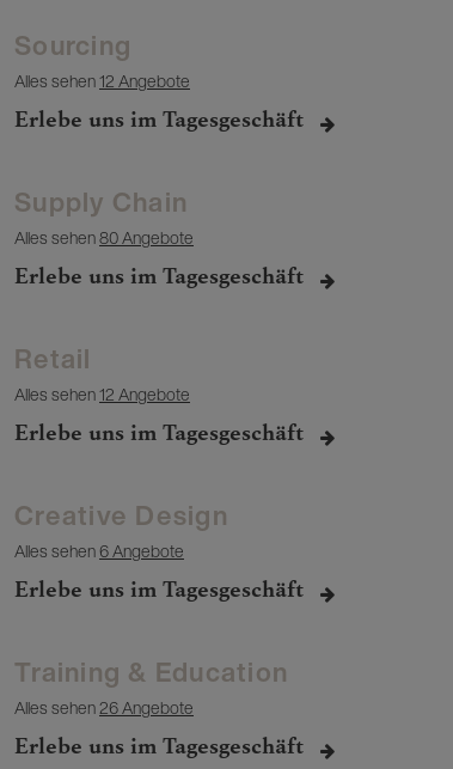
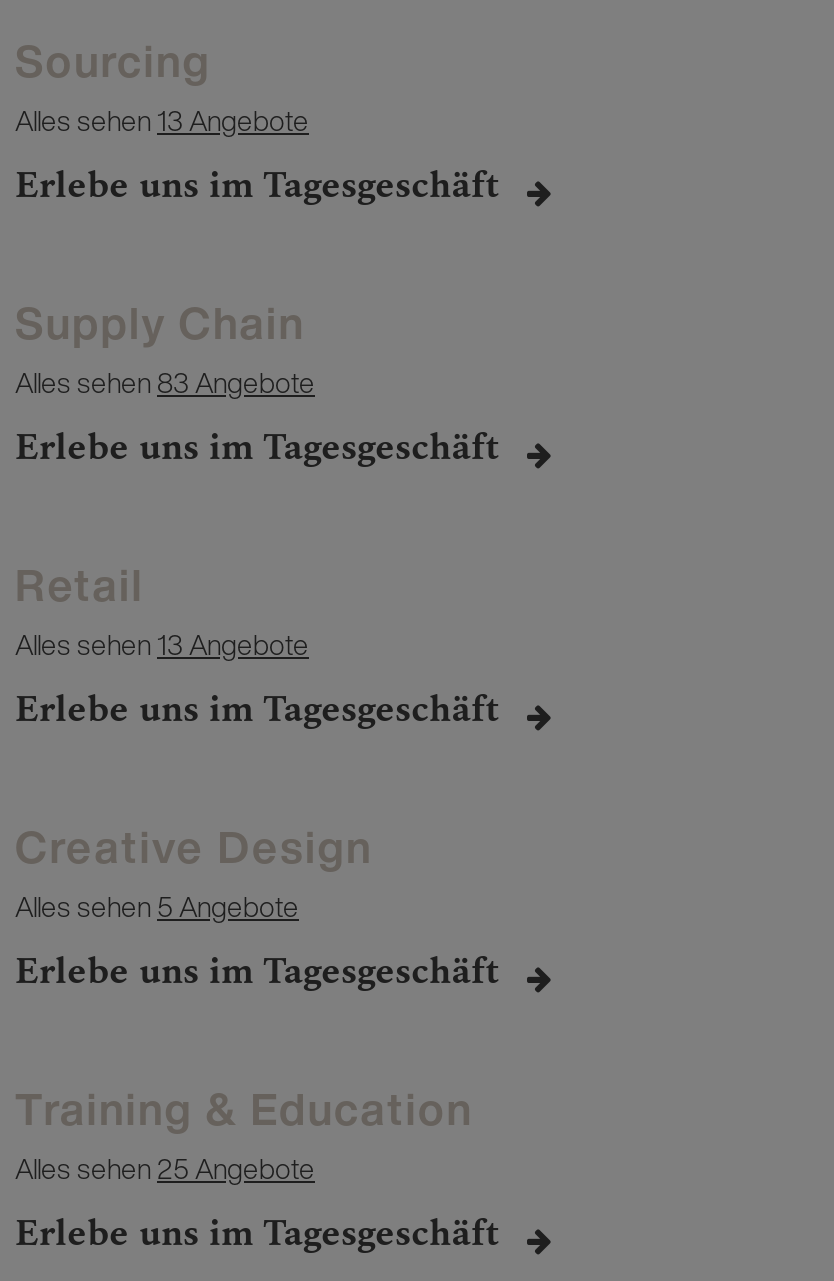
[14,68,190,93] Alles sehen 12 Angebote -> [15,99,309,141] Alles sehen 13 Angebote
[14,225,194,250] Alles sehen 80 Angebote -> [15,361,315,403] Alles sehen 83 Angebote
[14,382,190,407] Alles sehen 12 Angebote -> [15,623,309,665] Alles sehen 13 Angebote
[14,538,184,563] Alles sehen 6 Angebote -> [15,885,299,927] Alles sehen 5 Angebote
[14,695,194,720] Alles sehen 26 Angebote -> [15,1147,315,1189] Alles sehen 25 Angebote

